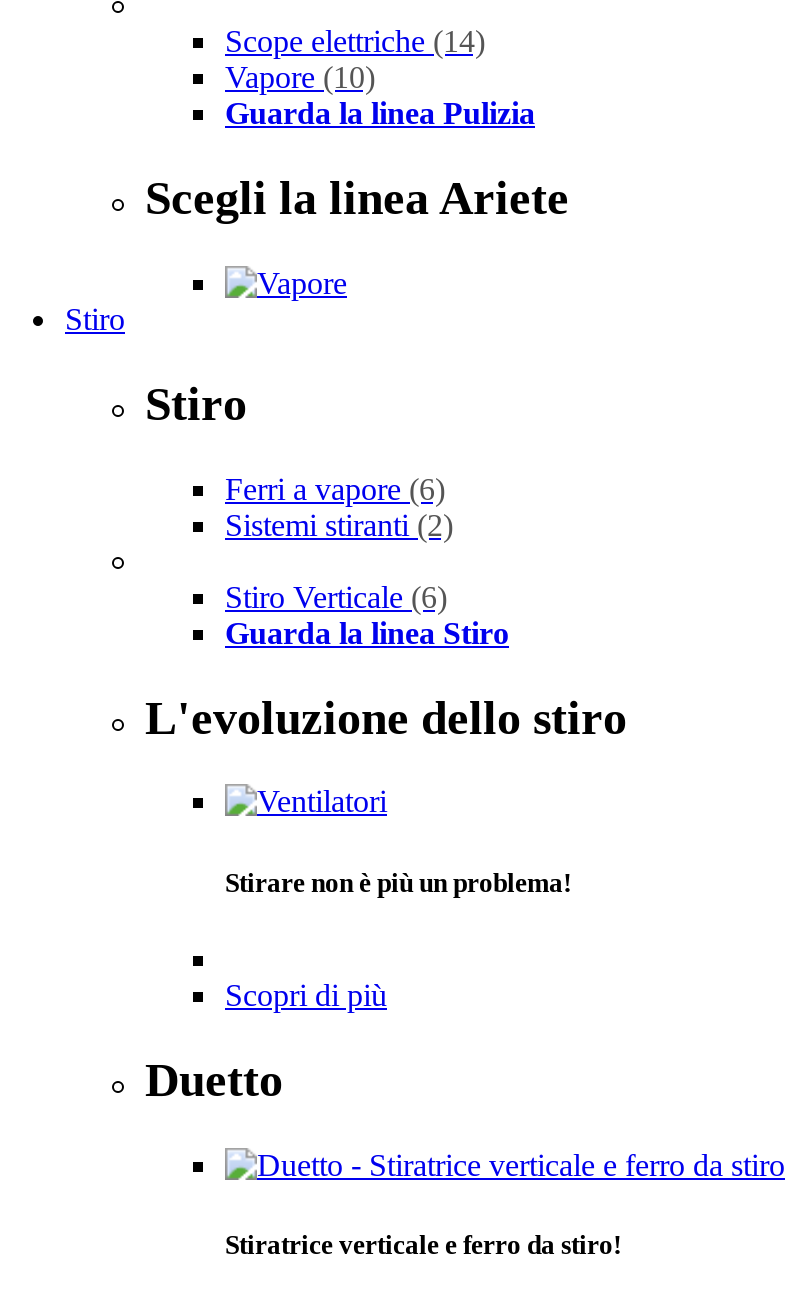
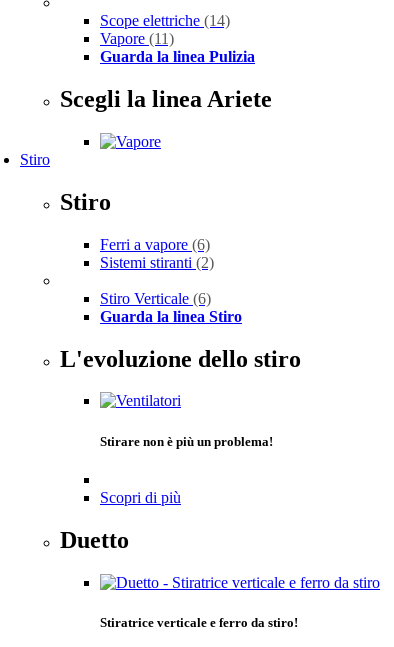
[225,60,375,94] Vapore (10) -> [100,30,174,47] Vapore (11)

